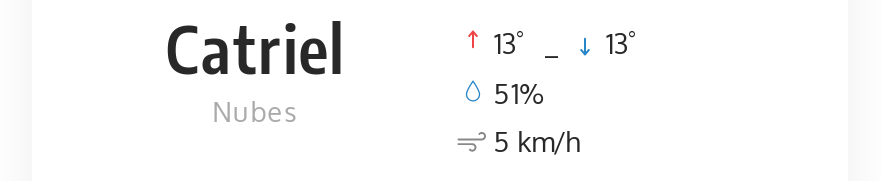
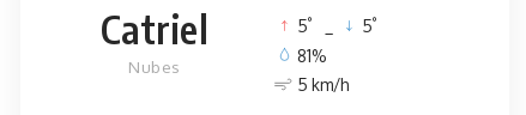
[494,23,558,60] 13 ° _ -> [297,14,333,36] 5 ° _
[606,23,636,60] 13° -> [362,14,377,36] 5°
[493,75,545,109] 51% -> [297,45,327,65] 81%

